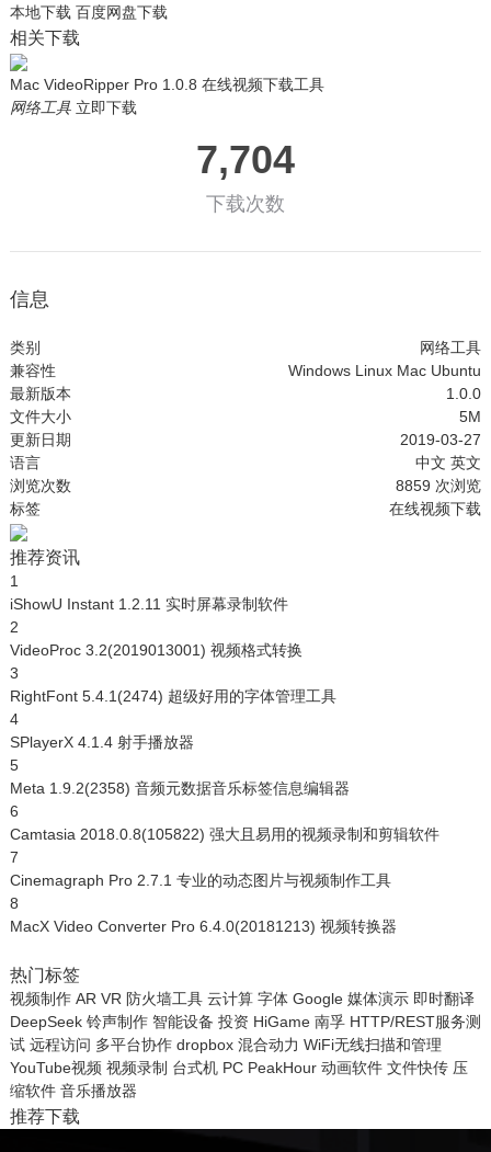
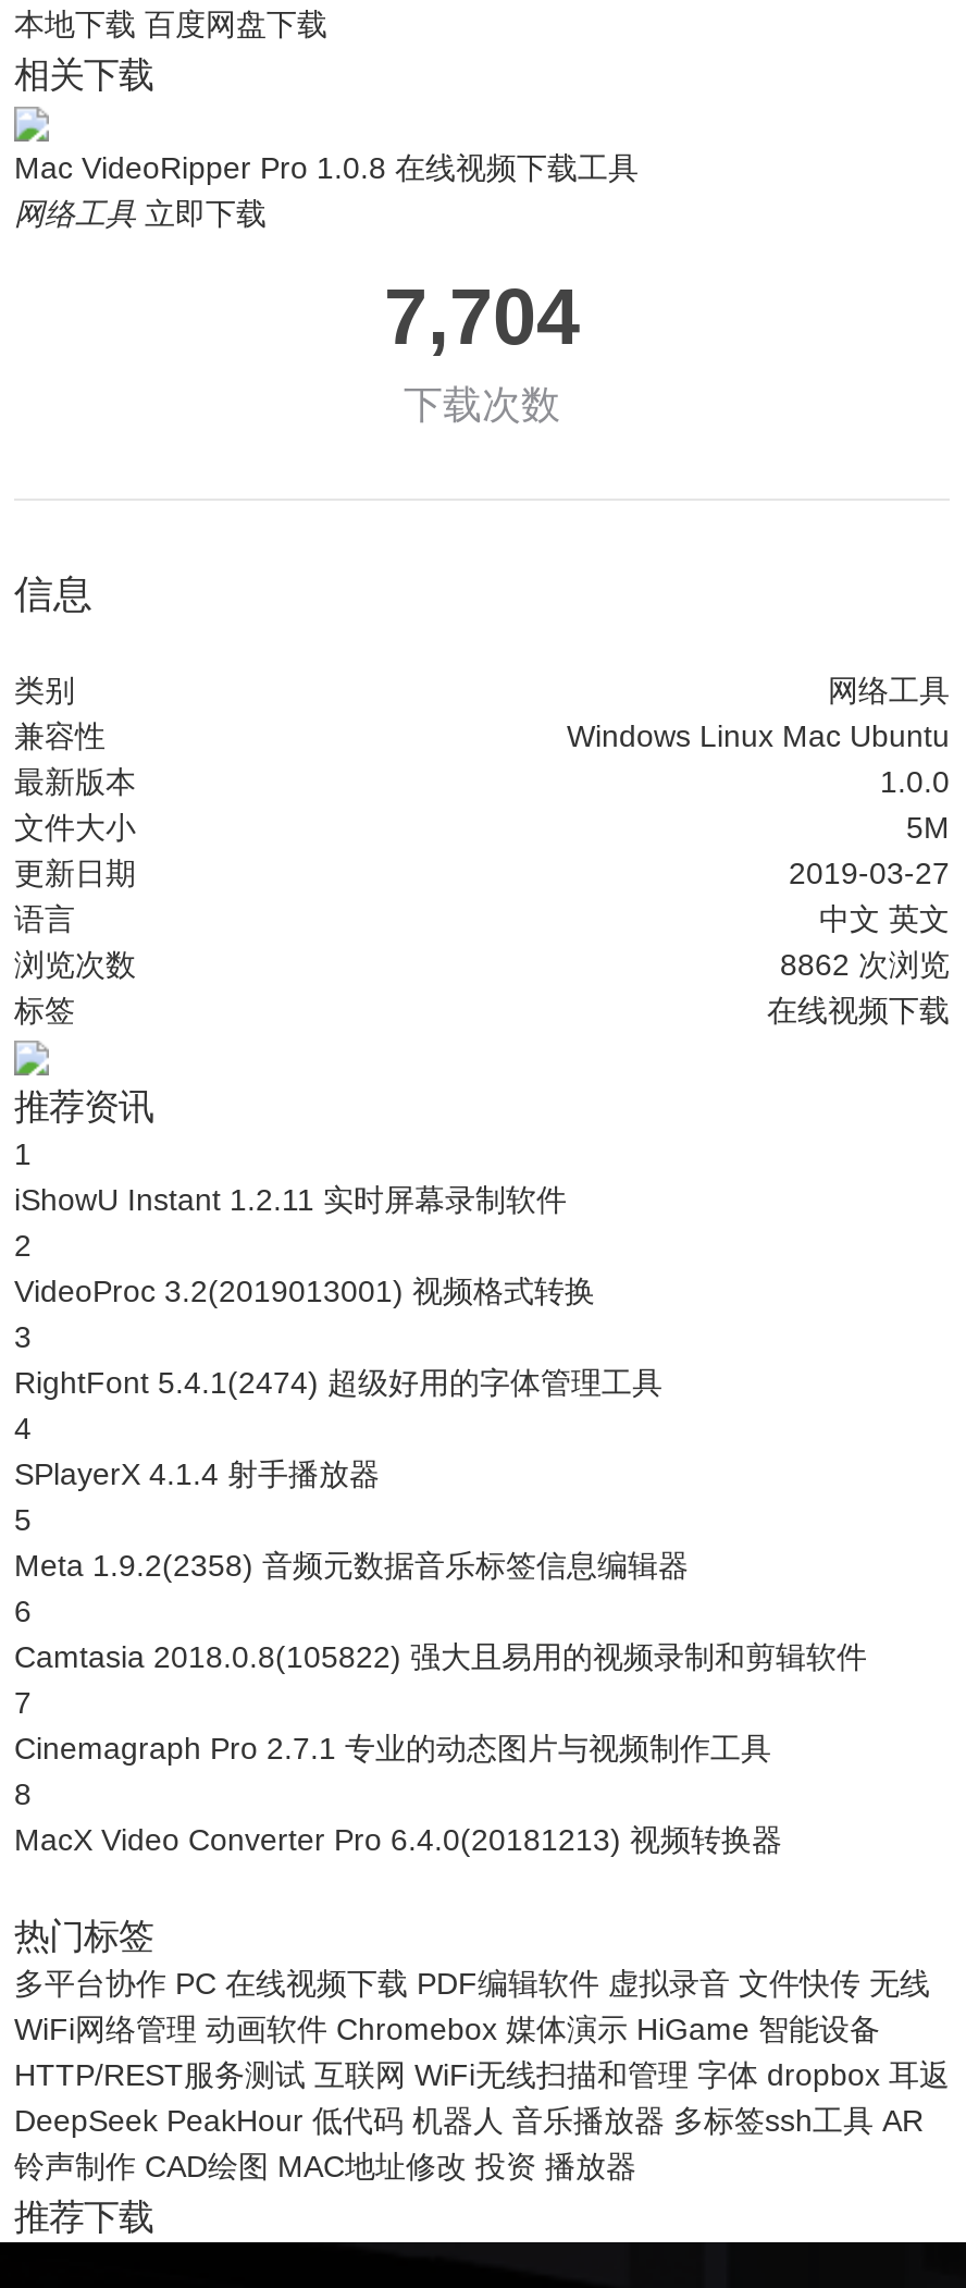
[396,477,481,494] 8859次浏览 -> [780,947,950,982] 8862次浏览
[10,990,481,1099] 视频制作 AR VR 防火墙工具 云计算 字体 Google 媒体演示 即时翻译 | DeepSeek 铃声制作 智能设备 投资 HiGame 南孚 HTTP/REST服务测 | 试 远程访问 多平台协作 dropbox 混合动力 WiFi无线扫描和管理 | YouTube视频 视频录制 台式机 PC PeakHour 动画软件 文件快传 压 | 缩软件 音乐播放器 -> [14,1966,950,2184] 多平台协作 PC 在线视频下载 PDF编辑软件 虚拟录音 文件快传 无线 | WiFi网络管理 动画软件 Chromebox 媒体演示 HiGame 智能设备 | HTTP/REST服务测试 互联网 WiFi无线扫描和管理 字体 dropbox 耳返 | DeepSeek PeakHour 低代码 机器人 音乐播放器 多标签ssh工具 AR | 铃声制作 CAD绘图 MAC地址修改 投资 播放器

